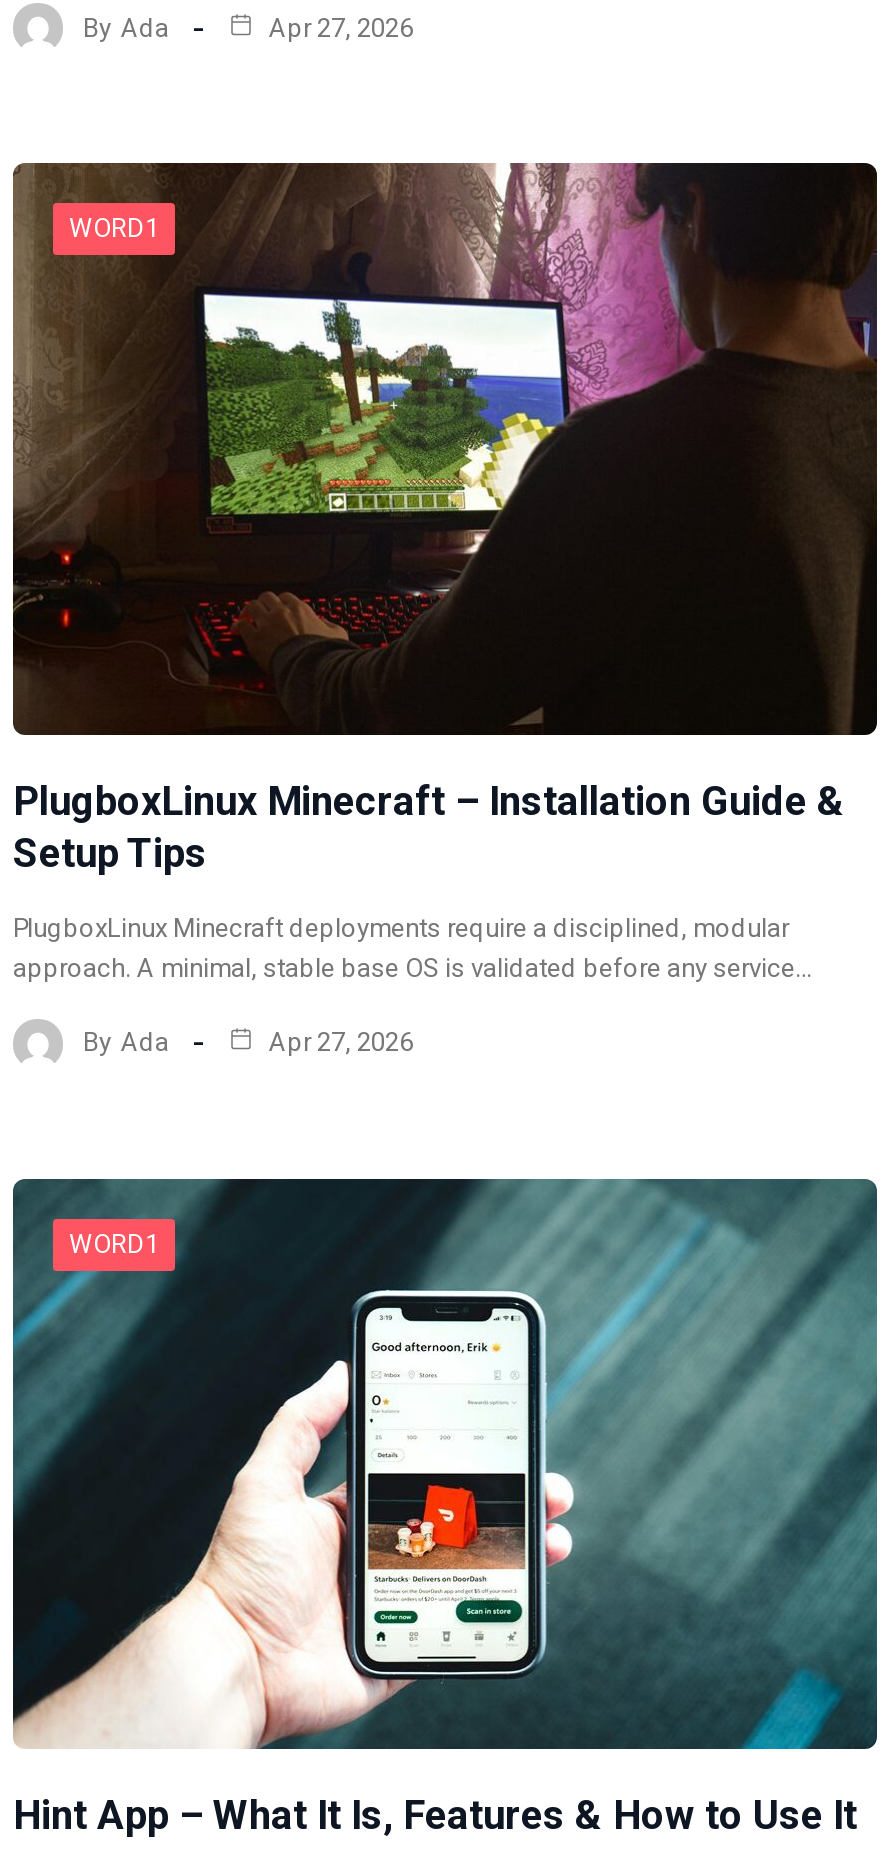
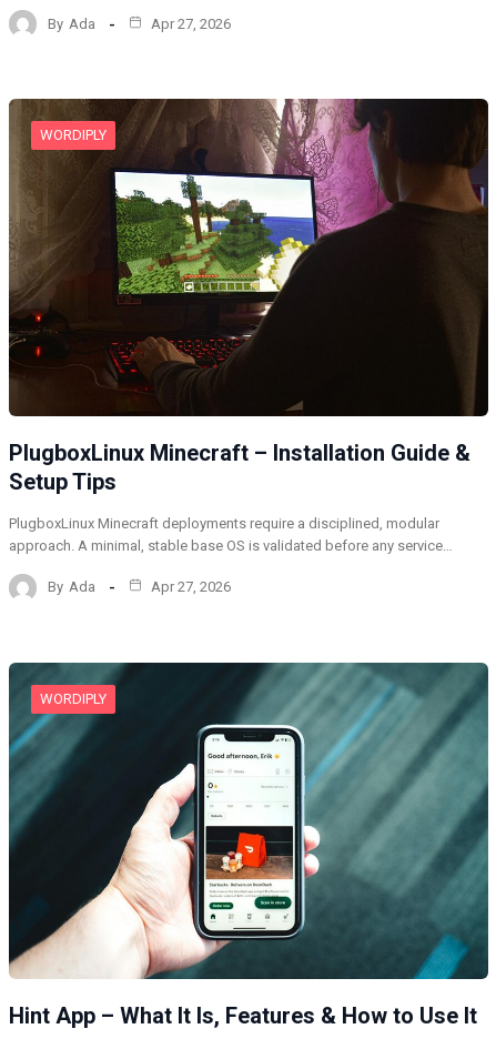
[69,213,159,243] WORD1 -> [40,127,107,143] WORDIPLY
[69,1228,159,1258] WORD1 -> [40,690,107,707] WORDIPLY

